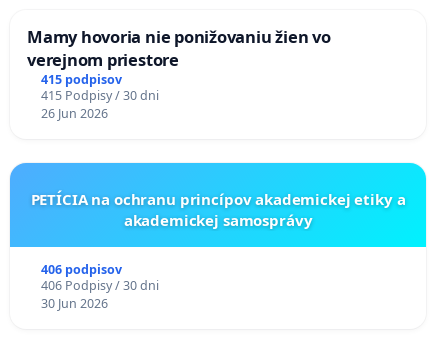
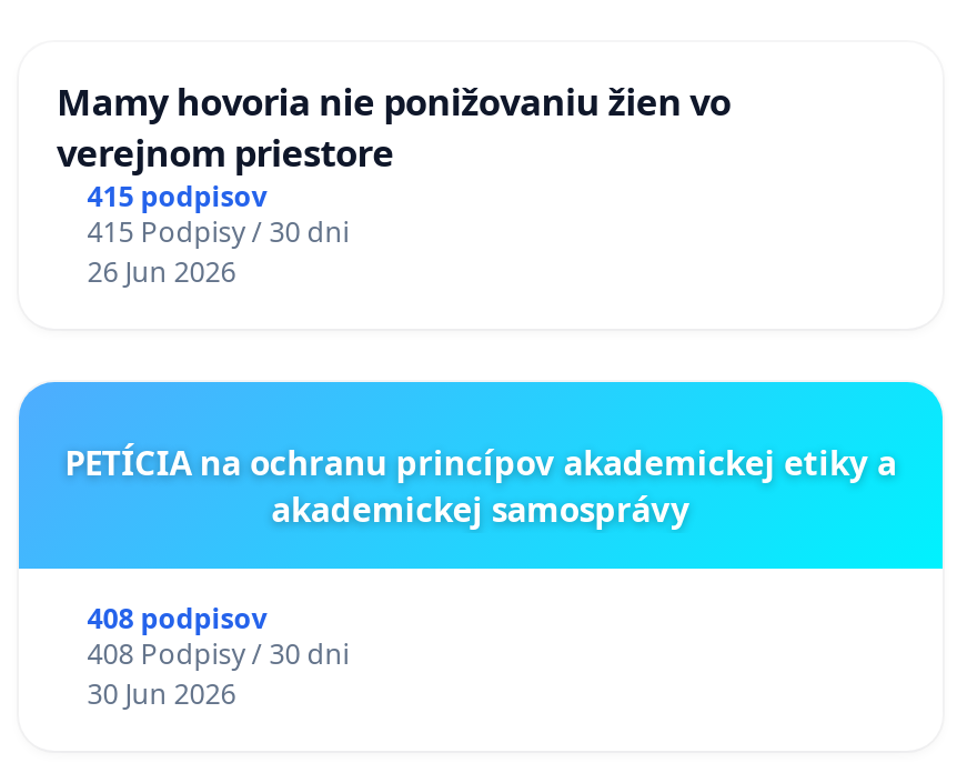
[41,261,122,278] 406 podpisov -> [87,601,267,639] 408 podpisov
[41,277,159,294] 406 Podpisy / 30 dni -> [87,636,349,674] 408 Podpisy / 30 dni

